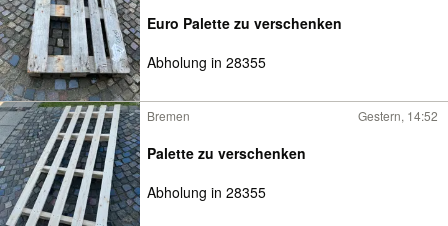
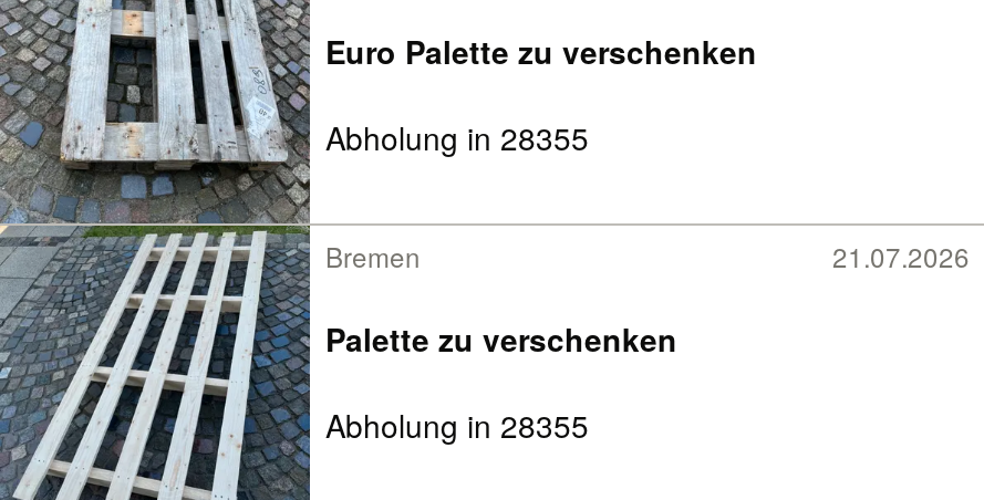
[358,107,438,124] Gestern, 14:52 -> [832,237,970,274] 21.07.2026

